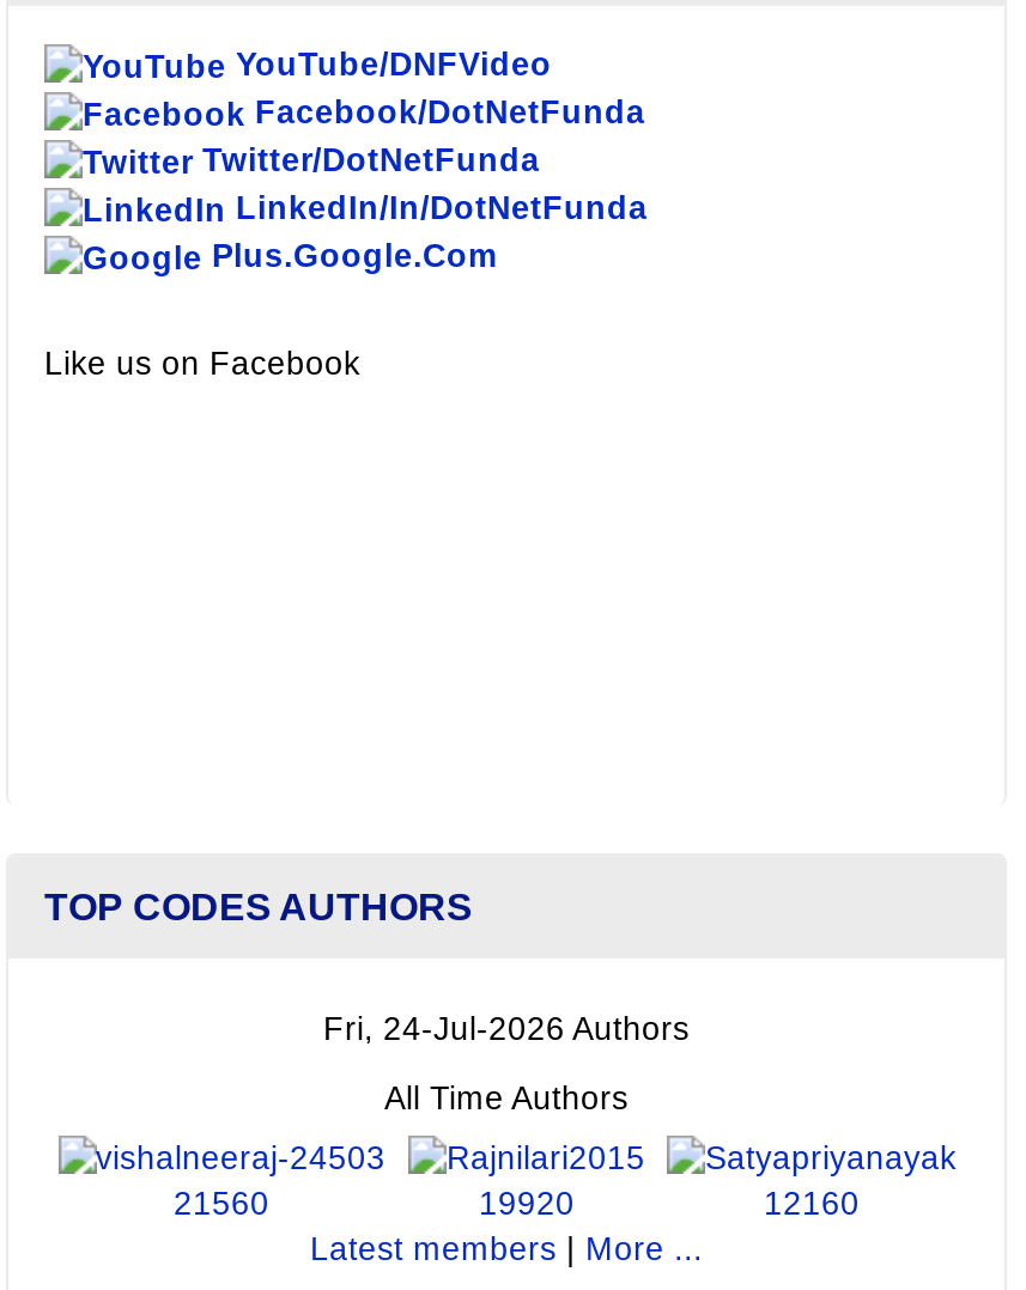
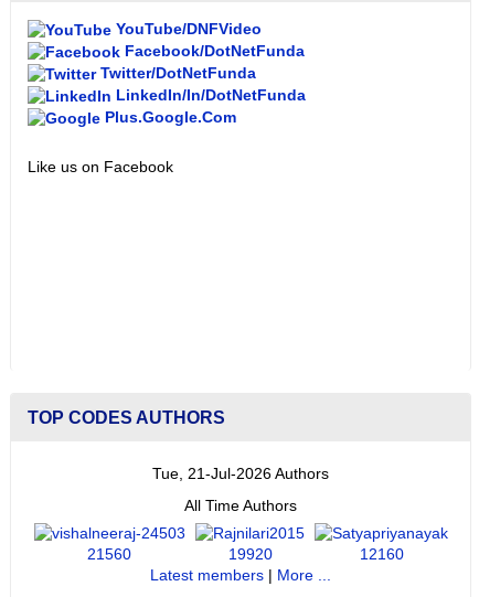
[323,1010,690,1046] Fri, 24-Jul-2026 Authors -> [152,465,329,482] Tue, 21-Jul-2026 Authors

